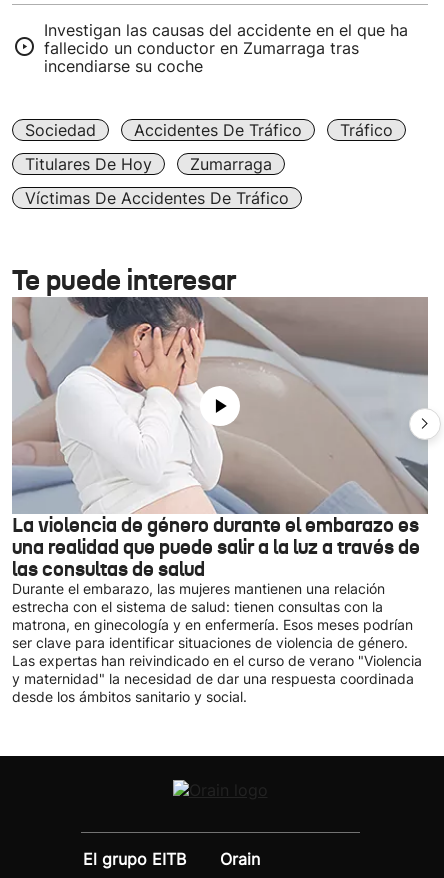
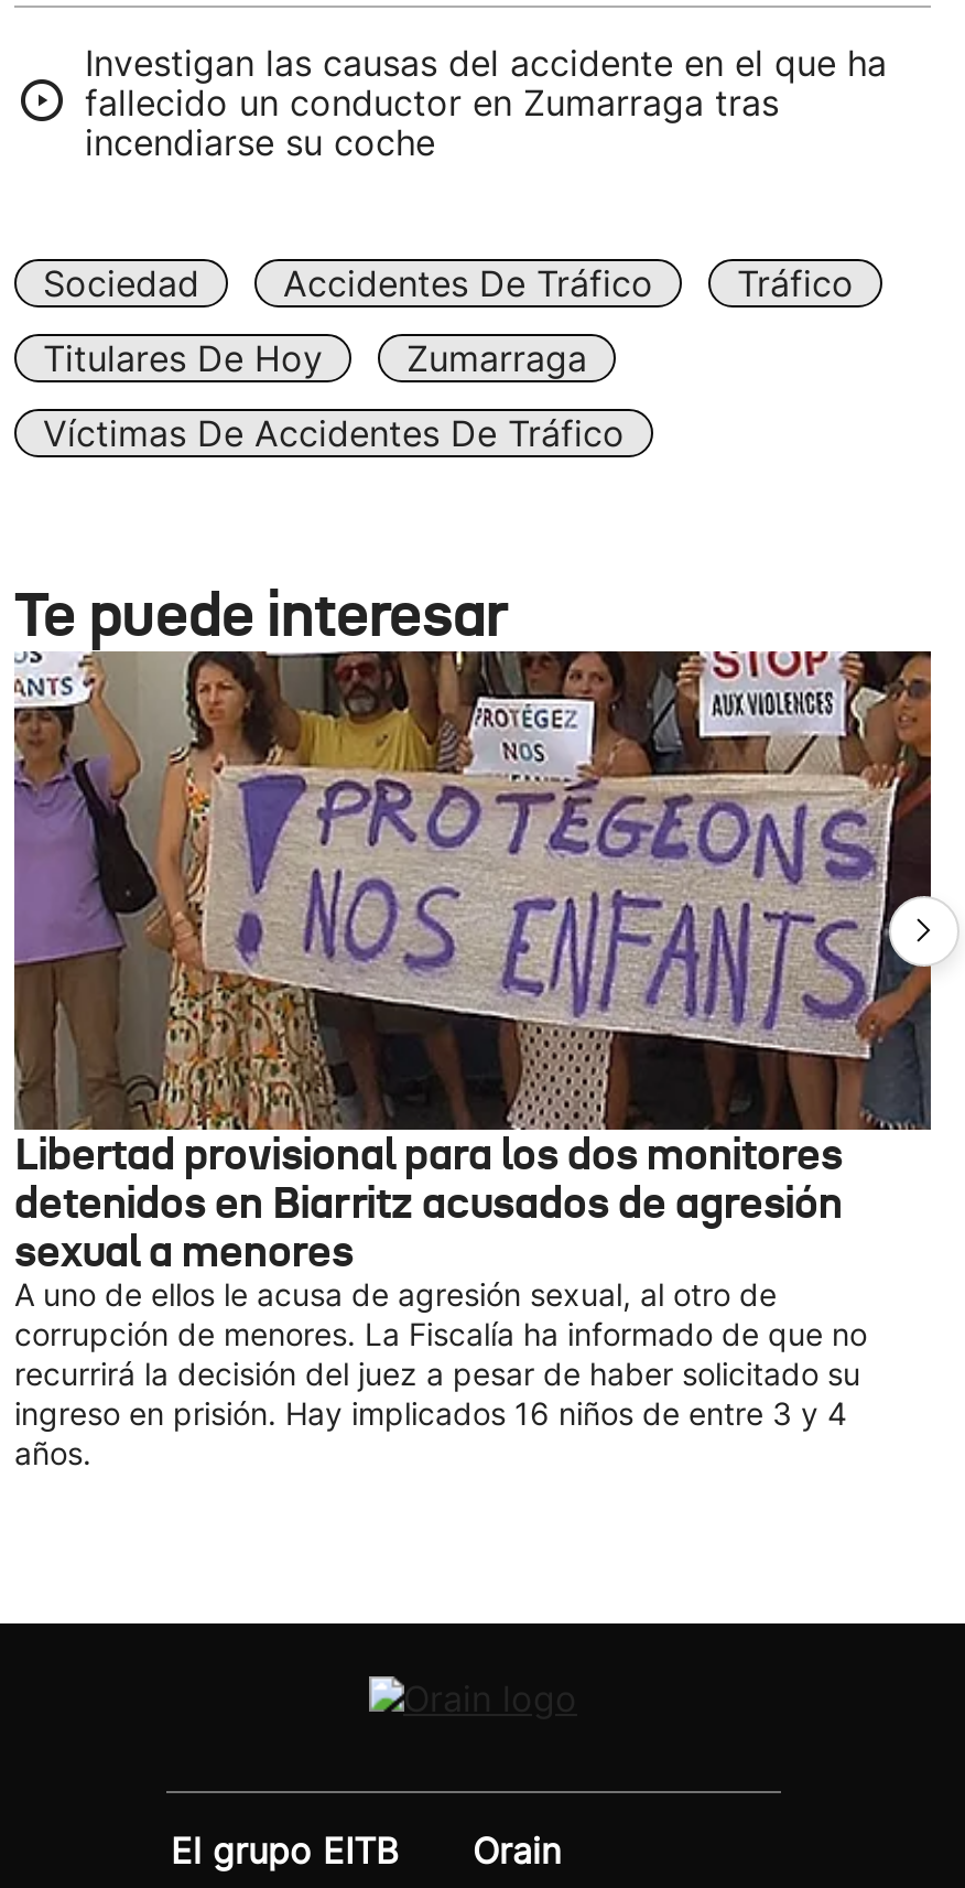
[12,297,428,705] [image] | La violencia de género durante el embarazo es | una realidad que puede salir a la luz a través de | las consultas de salud | Durante el embarazo, las mujeres mantienen una relación | estrecha con el sistema de salud: tienen consultas con la | matrona, en ginecología y en enfermería. Esos meses podrían | ser clave para identificar situaciones de violencia de género. | Las expertas han reivindicado en el curso de verano "Violencia | y maternidad" la necesidad de dar una respuesta coordinada | desde los ámbitos sanitario y social. -> [14,651,933,1471] [image] | Libertad provisional para los dos monitores | detenidos en Biarritz acusados de agresión | sexual a menores | A uno de ellos le acusa de agresión sexual, al otro de | corrupción de menores. La Fiscalía ha informado de que no | recurrirá la decisión del juez a pesar de haber solicitado su | ingreso en prisión. Hay implicados 16 niños de entre 3 y 4 | años.

